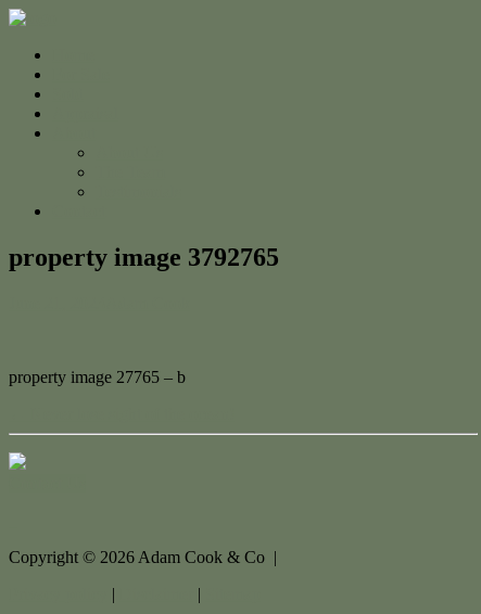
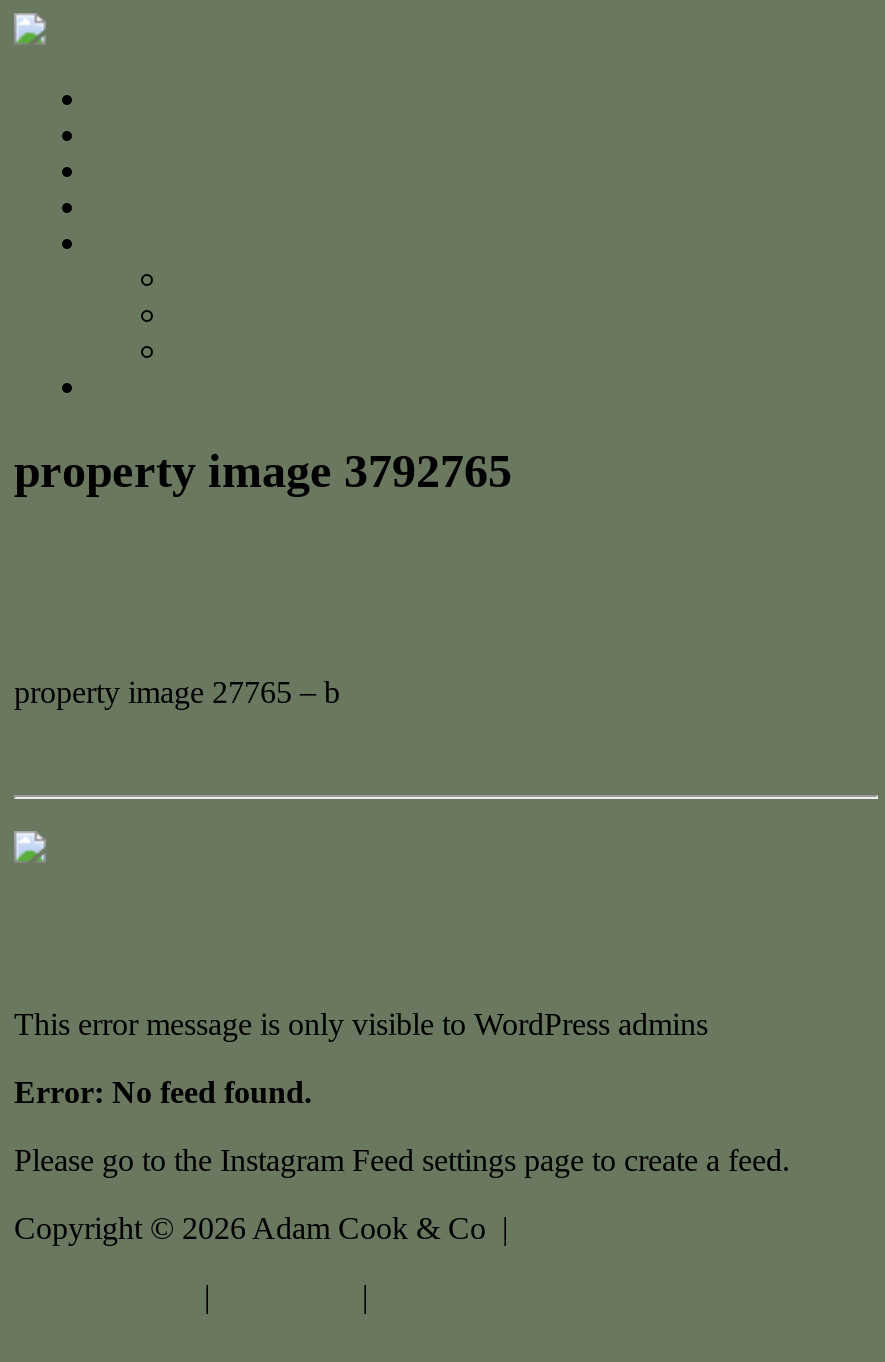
none -> [14,1007,790,1177] This error message is only visible to WordPress admins | Error: No feed found. | Please go to the Instagram Feed settings page to create a feed.

